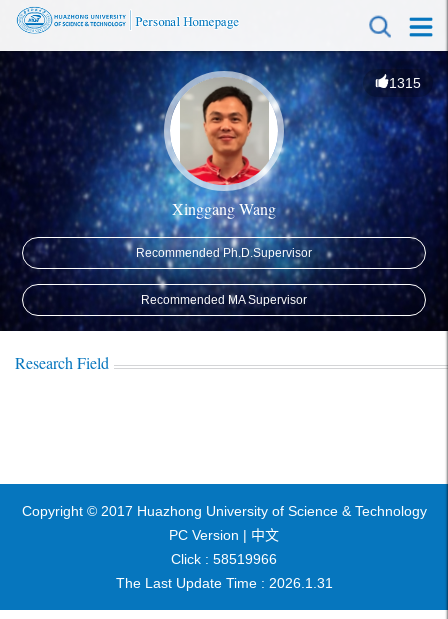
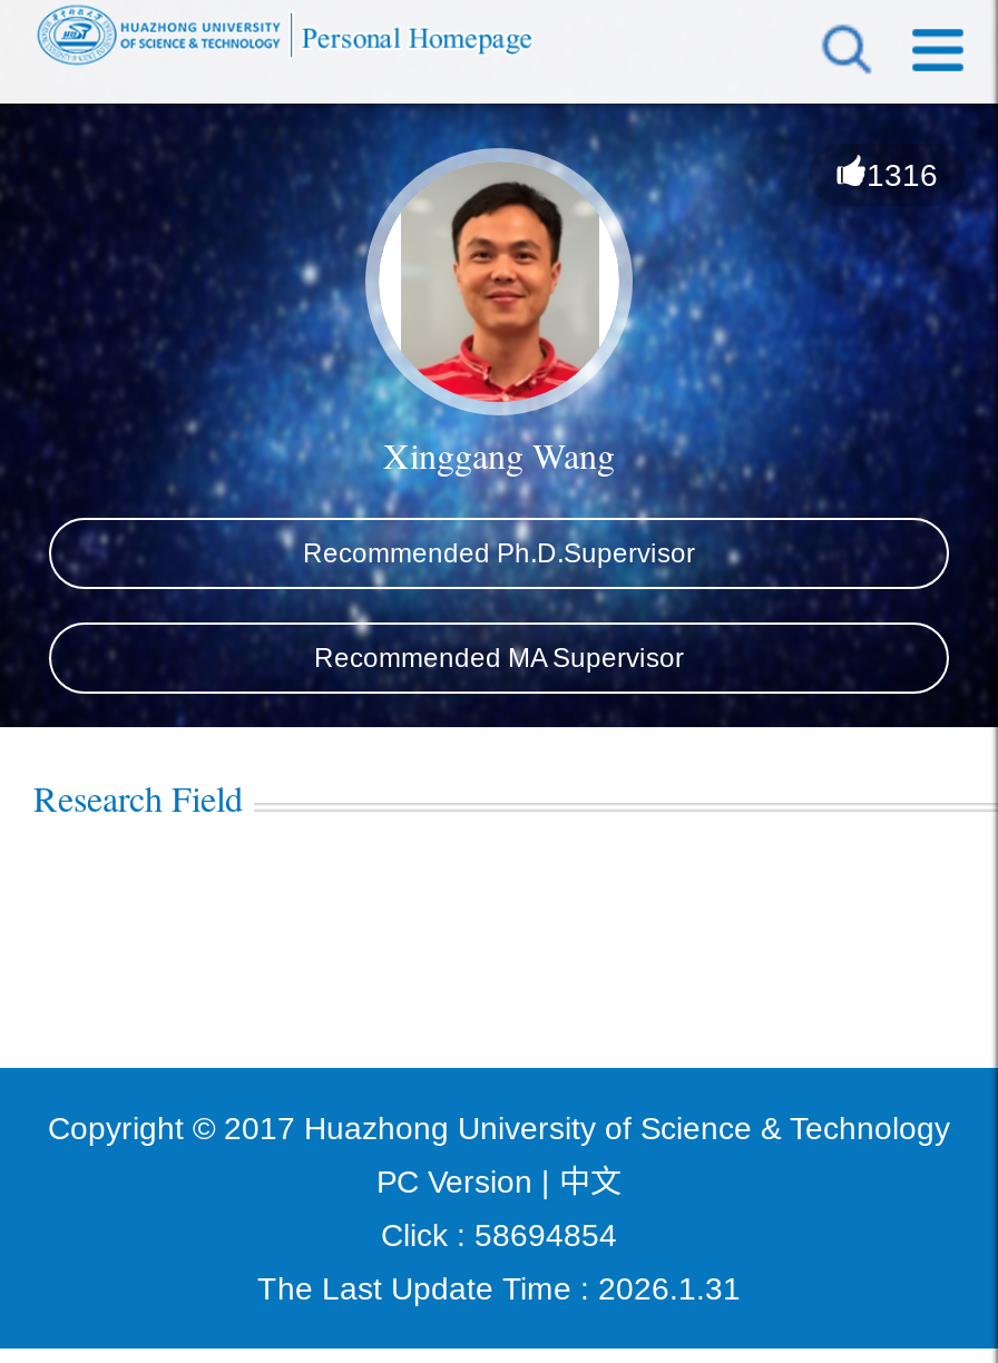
[389,75,421,91] 1315 -> [867,157,938,193] 1316
[171,551,277,567] Click : 58519966 -> [381,1218,617,1253] Click : 58694854

